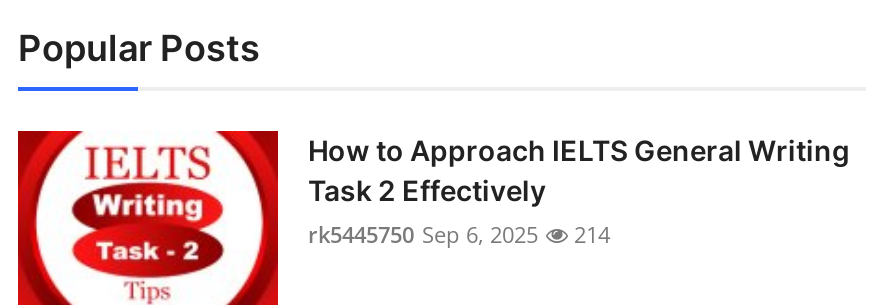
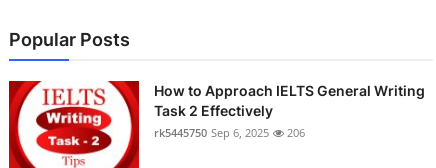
[308,219,610,249] rk5445750 Sep 6, 2025 214 -> [154,125,305,140] rk5445750 Sep 6, 2025 206

